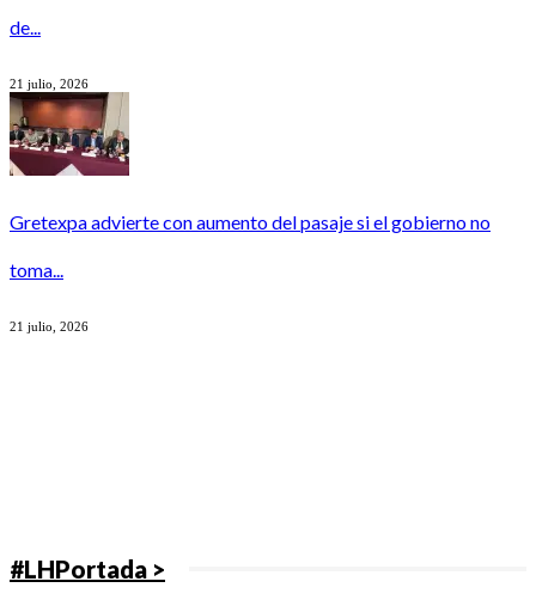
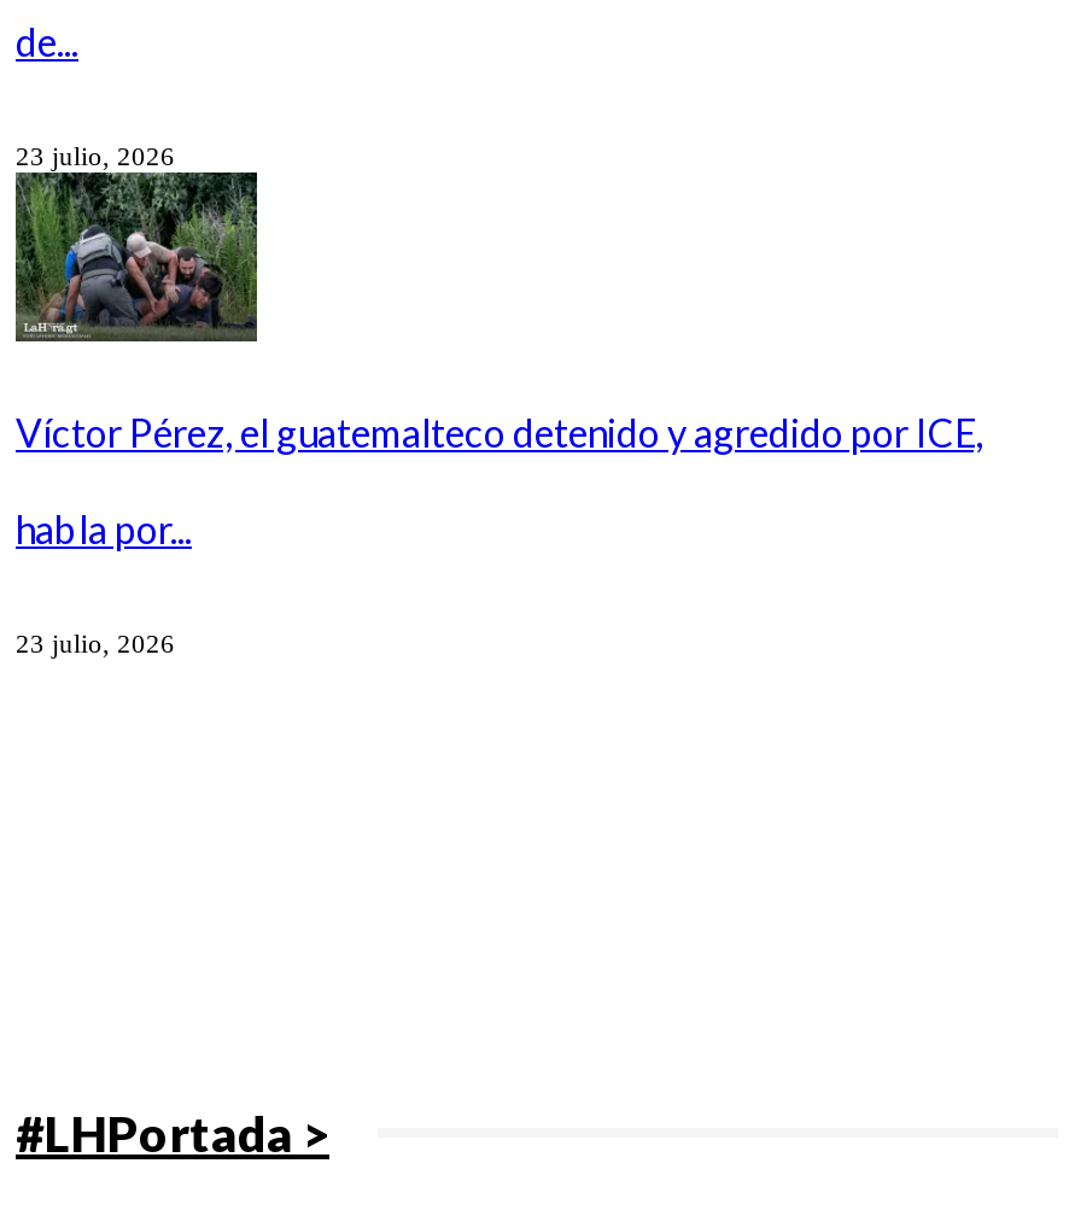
[10,76,89,91] 21 julio, 2026 -> [16,141,175,170] 23 julio, 2026
[8,92,491,233] [image] | Gretexpa advierte con aumento del pasaje si el gobierno no -> [13,173,983,455] [image] | Víctor Pérez, el guatemalteco detenido y agredido por ICE,
[10,258,63,281] toma... -> [16,505,192,551] habla por...
[10,319,89,333] 21 julio, 2026 -> [16,628,175,657] 23 julio, 2026

